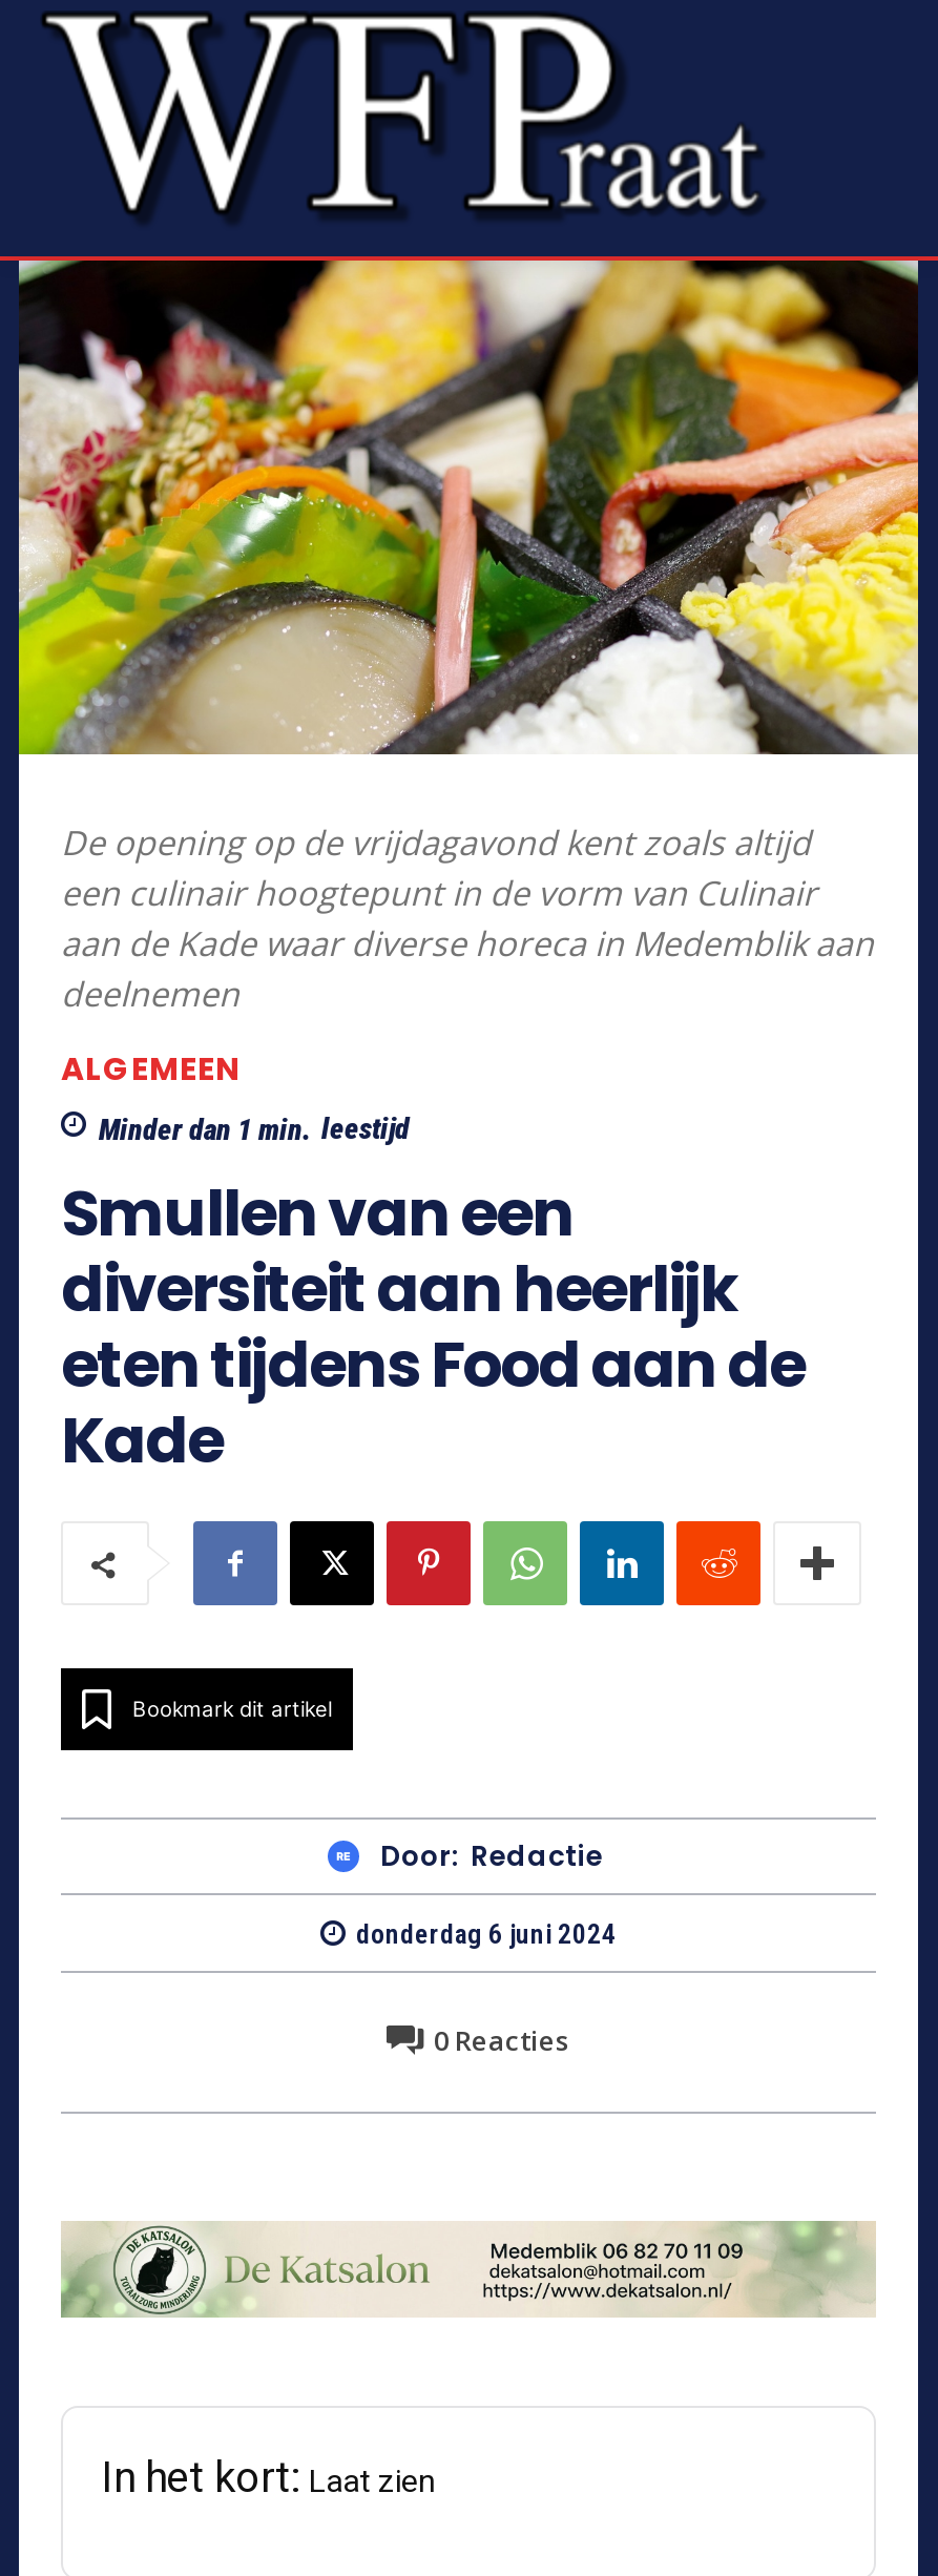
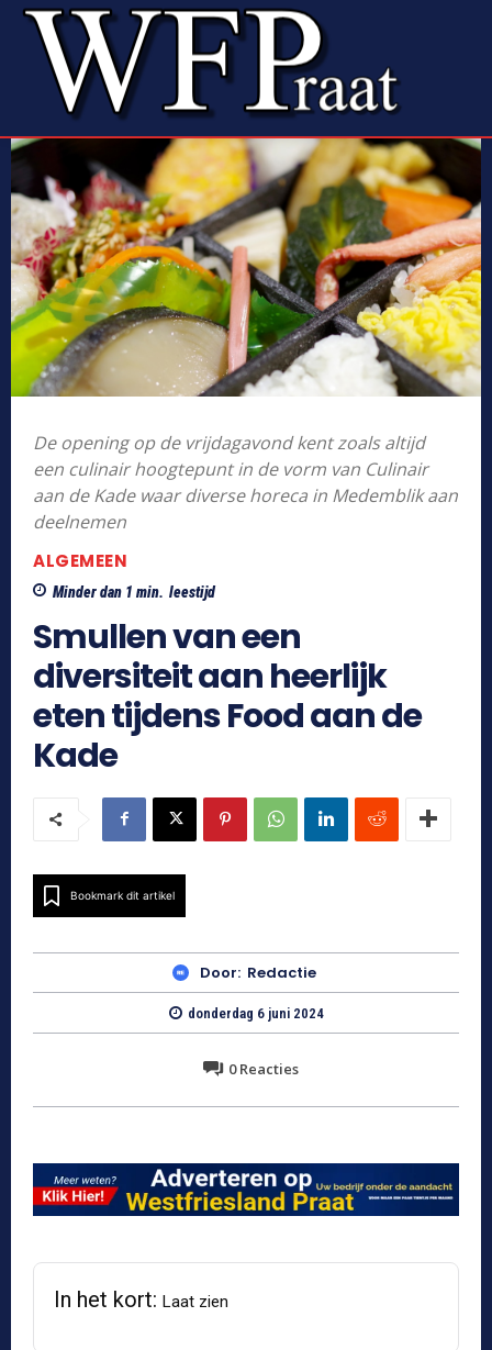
[59,2221,876,2320] [image] -> [32,1162,460,1217] [image]

